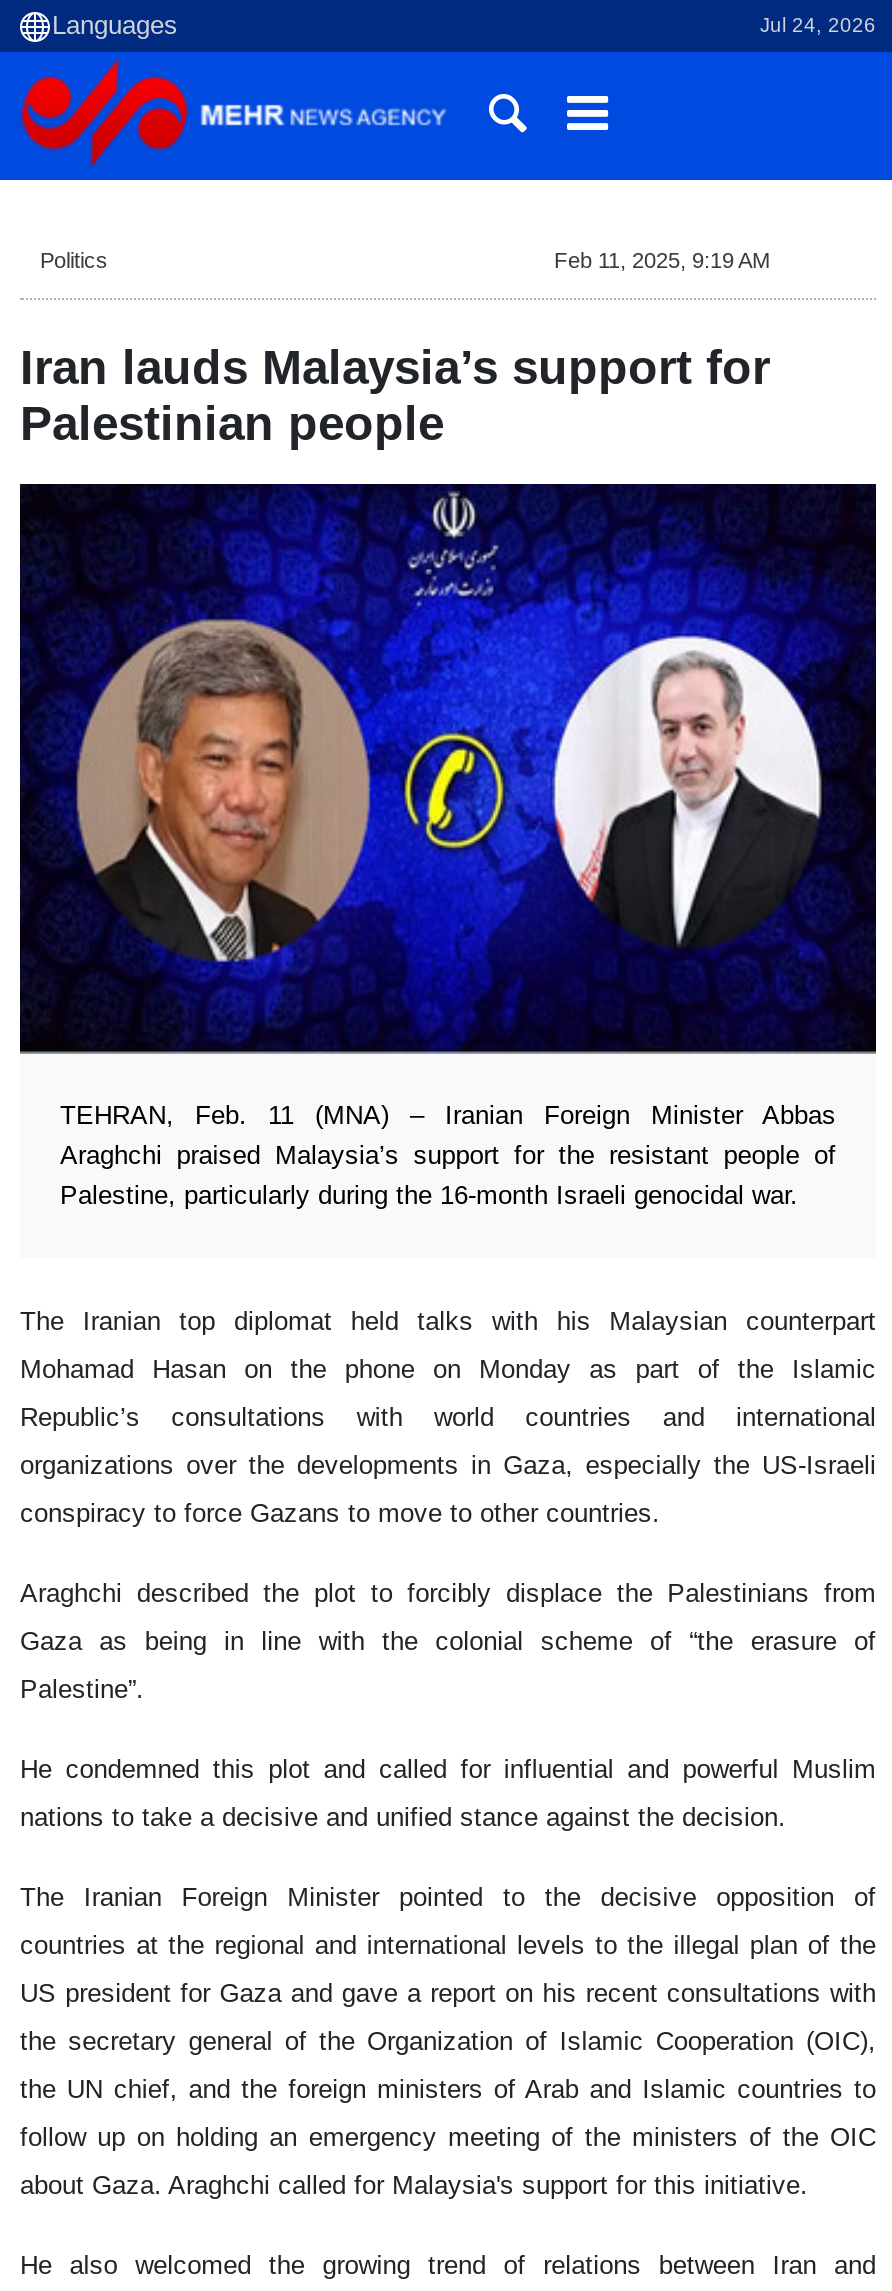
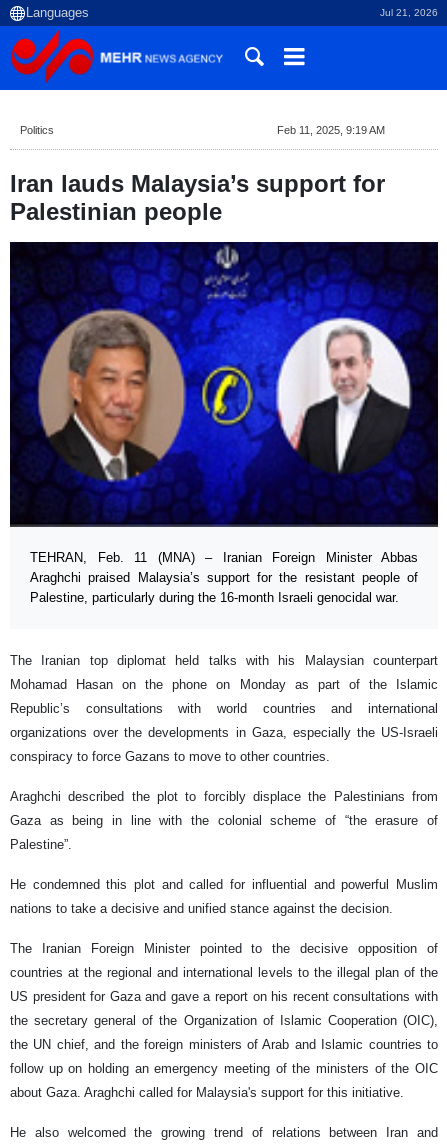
[760,14,876,36] Jul 24, 2026 -> [380,7,438,18] Jul 21, 2026

